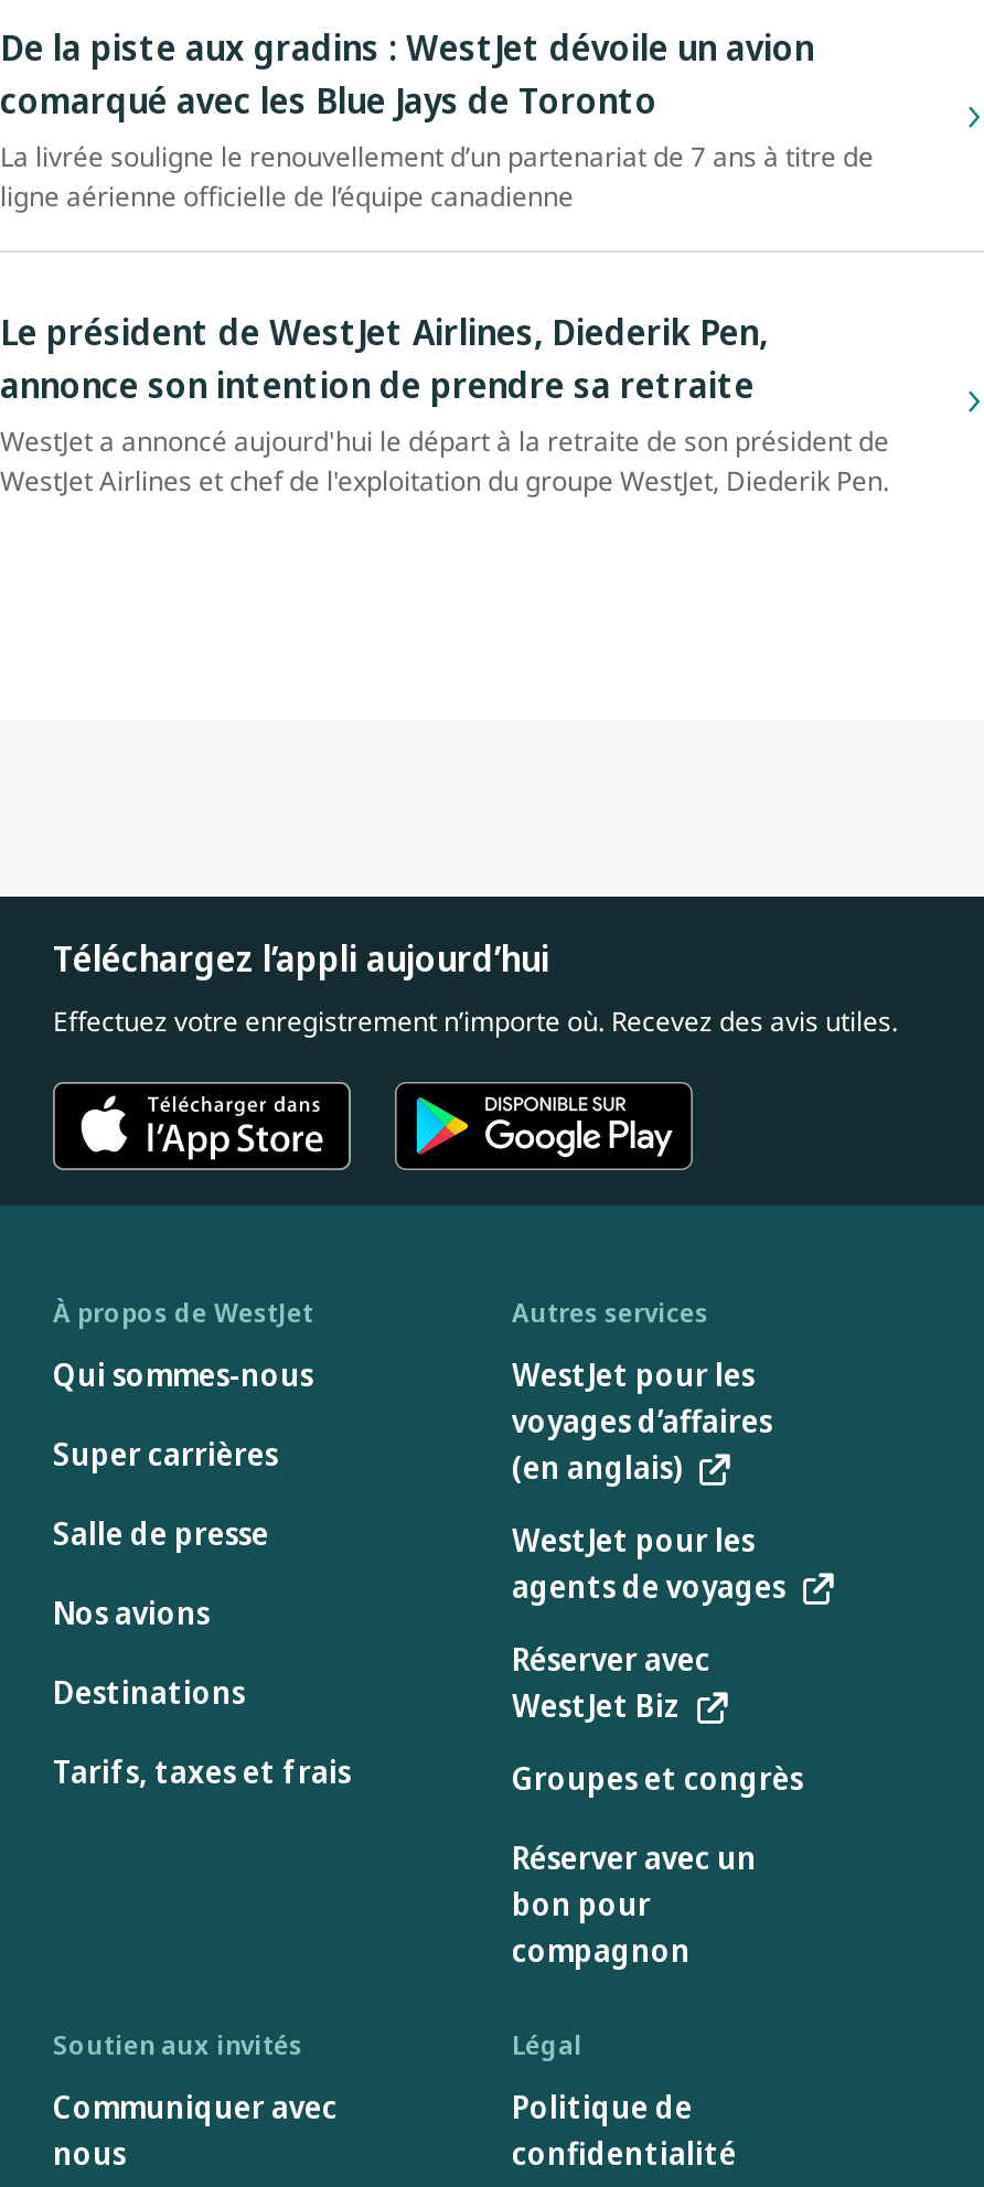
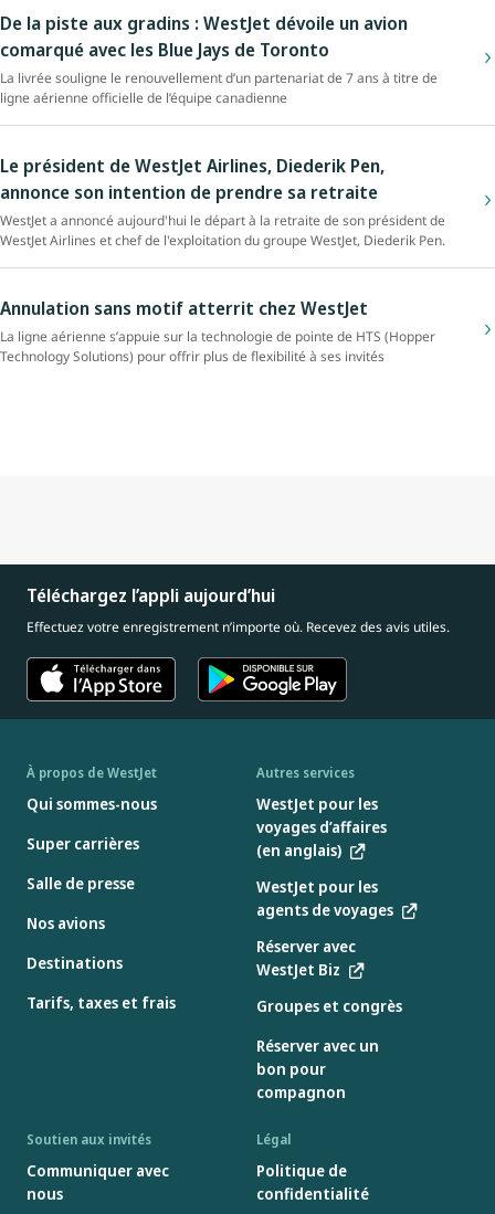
none -> [0,296,435,366] Annulation sans motif atterrit chez WestJet | La ligne aérienne s’appuie sur la technologie de pointe de HTS (Hopper | Technology Solutions) pour offrir plus de flexibilité à ses invités

